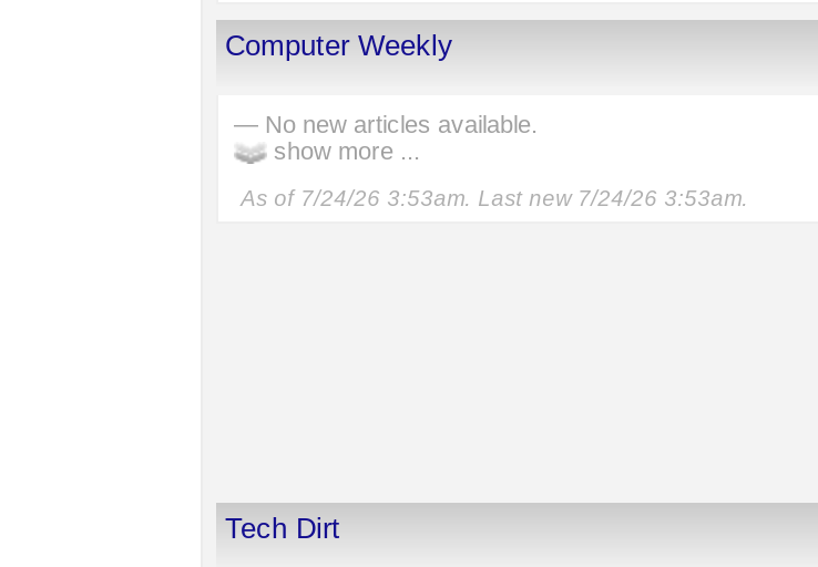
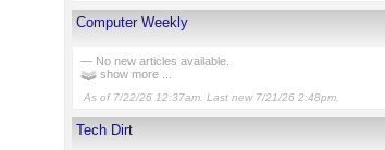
[241,186,748,210] As of 7/24/26 3:53am. Last new 7/24/26 3:53am. -> [84,91,339,103] As of 7/22/26 12:37am. Last new 7/21/26 2:48pm.

